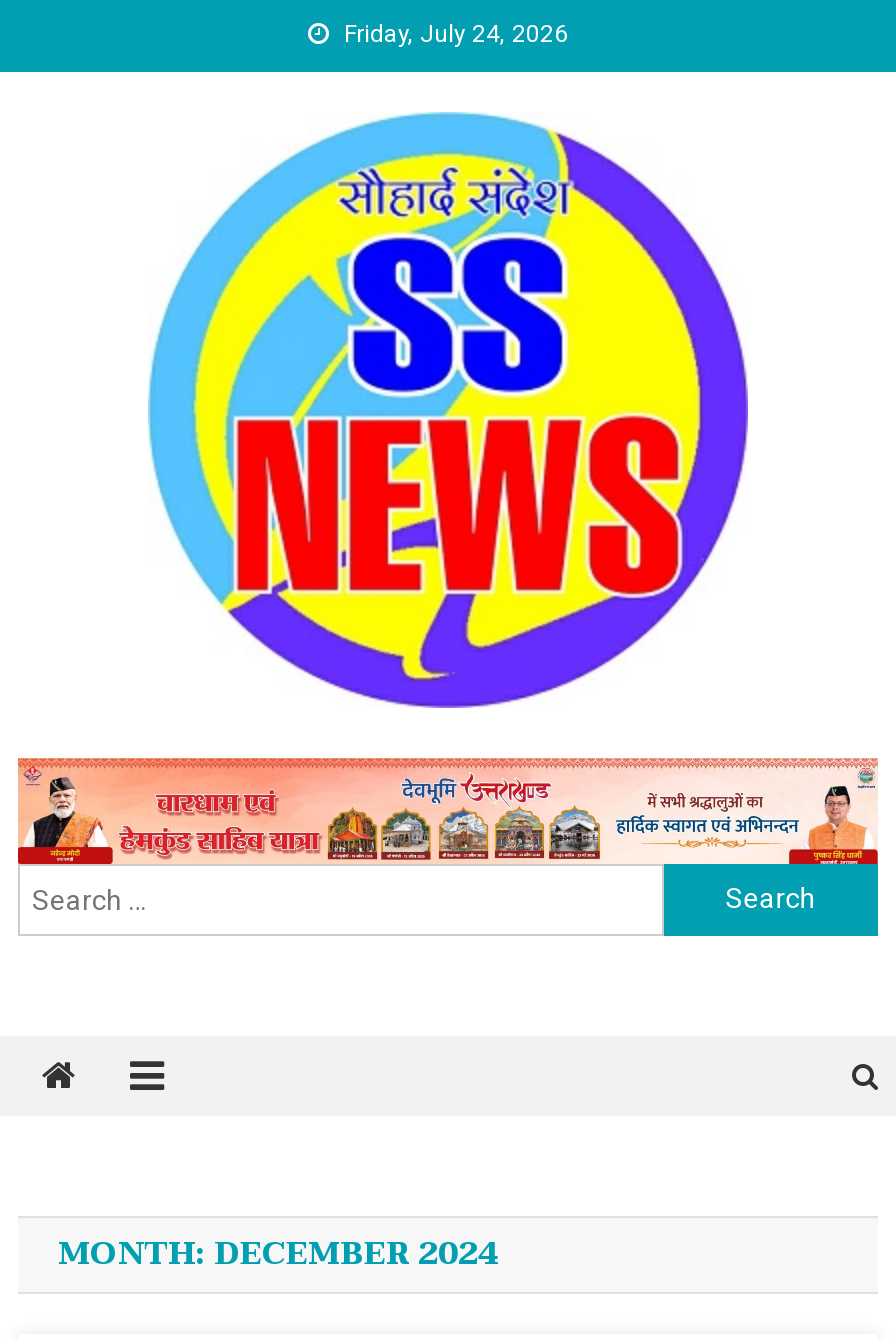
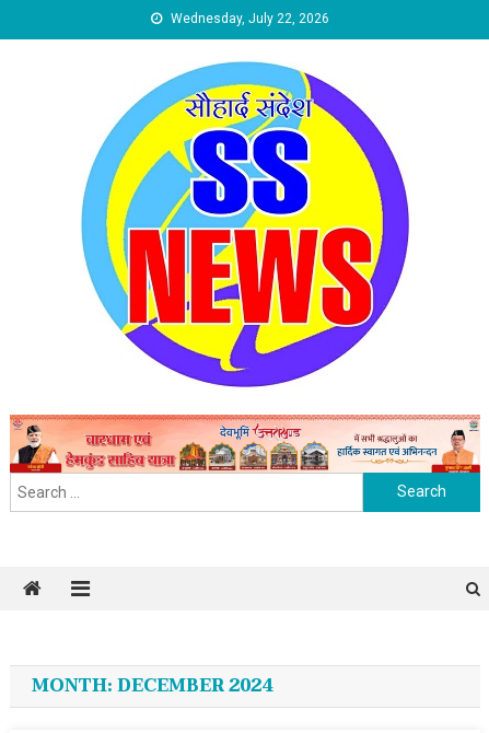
[344,20,568,48] Friday, July 24, 2026 -> [170,11,329,26] Wednesday, July 22, 2026

